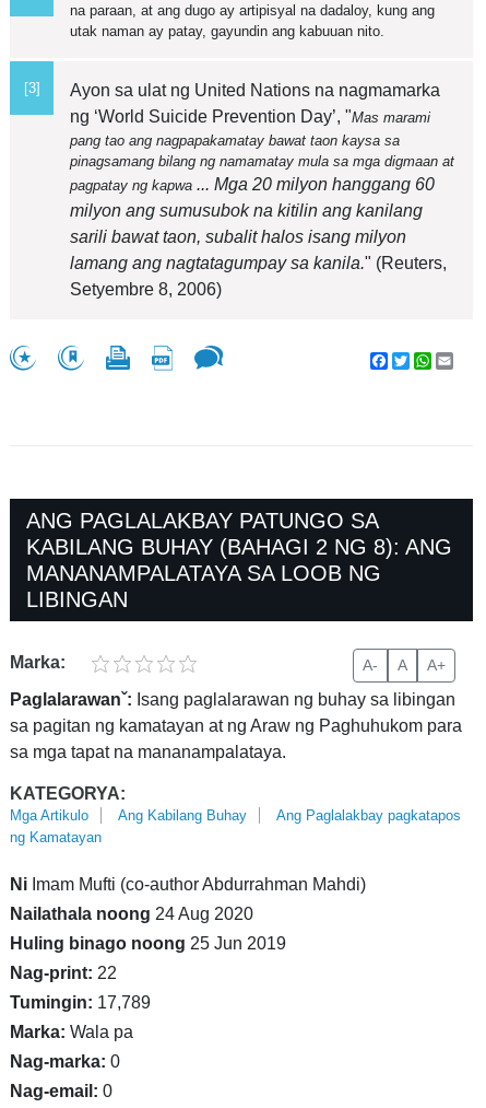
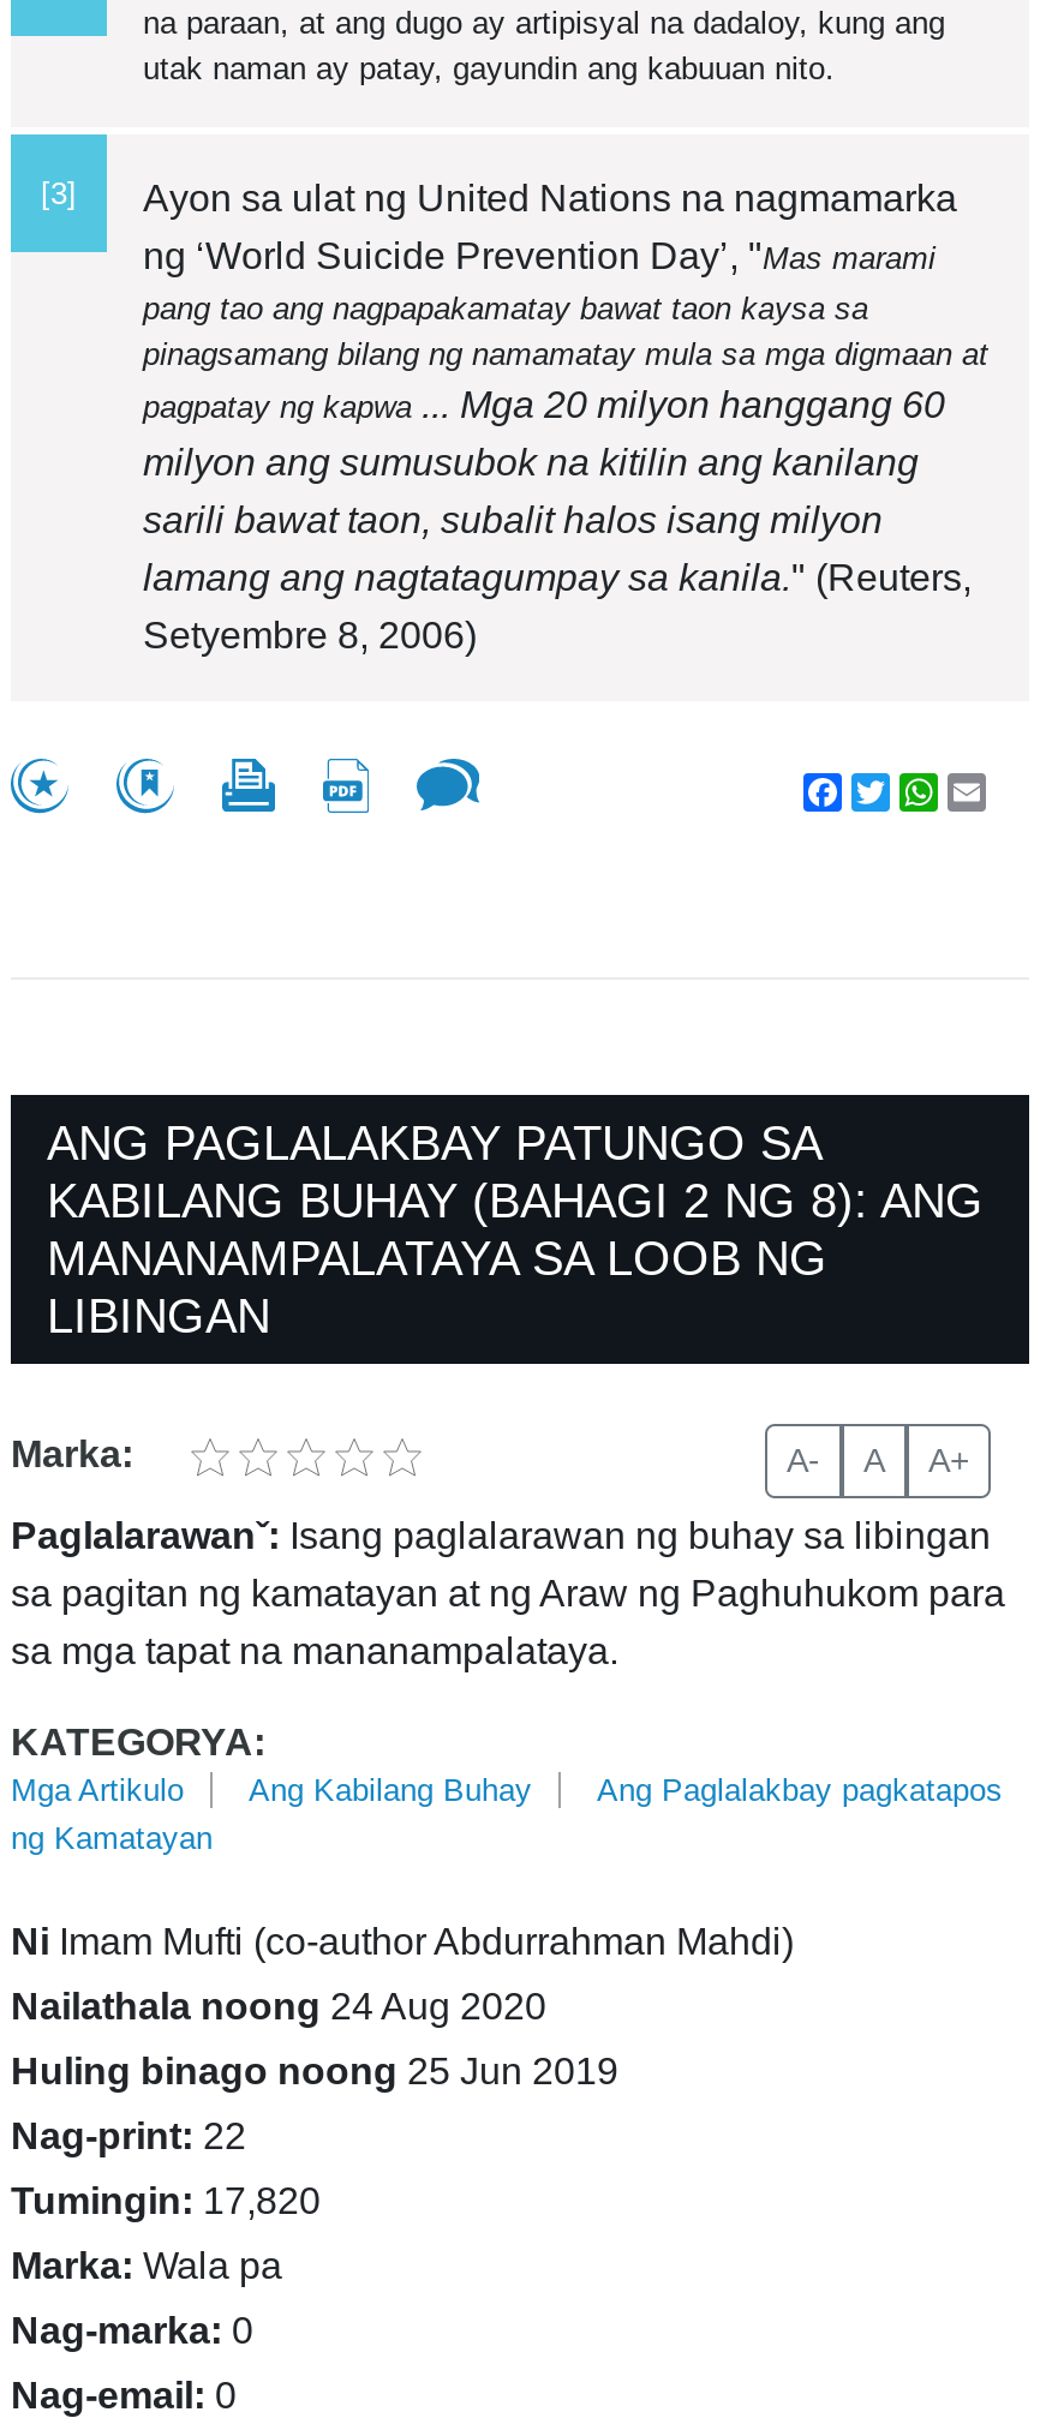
[10,993,151,1012] Tumingin: 17,789 -> [11,2180,321,2221] Tumingin: 17,820

